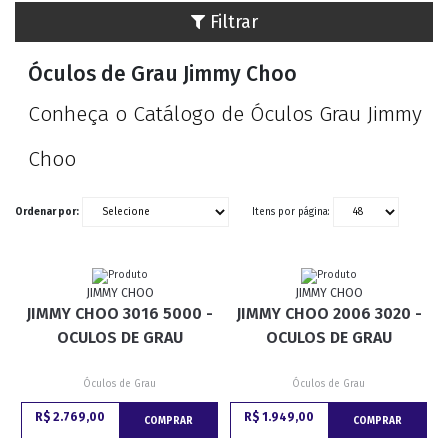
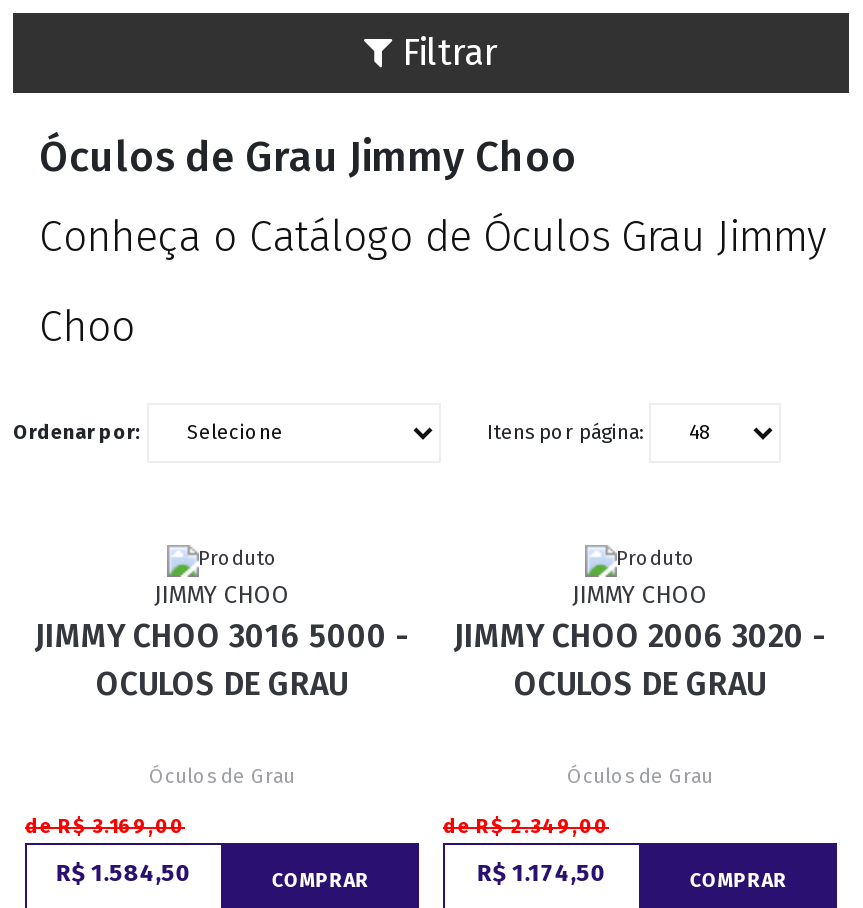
[35,410,105,424] R$ 2.769,00 -> [25,815,191,887] de R$ 3.169,00 | R$ 1.584,50
[244,410,314,424] R$ 1.949,00 -> [443,815,609,887] de R$ 2.349,00 | R$ 1.174,50

